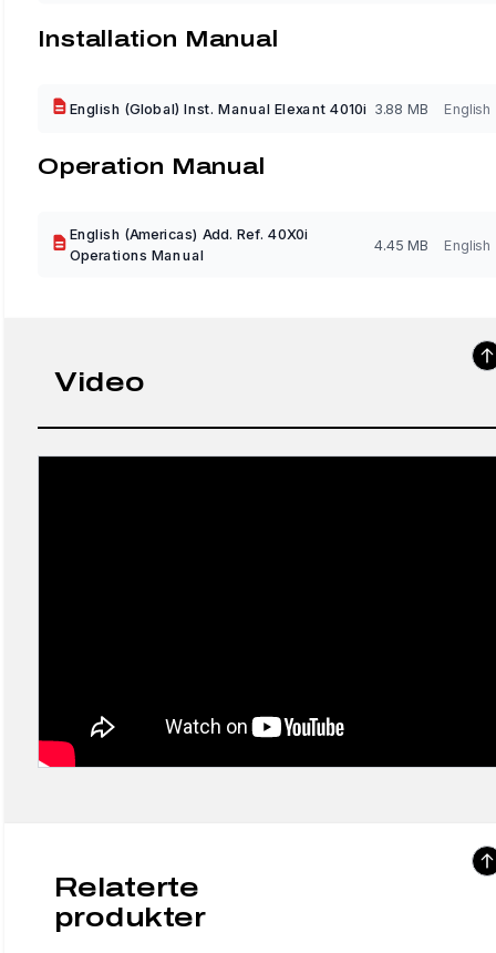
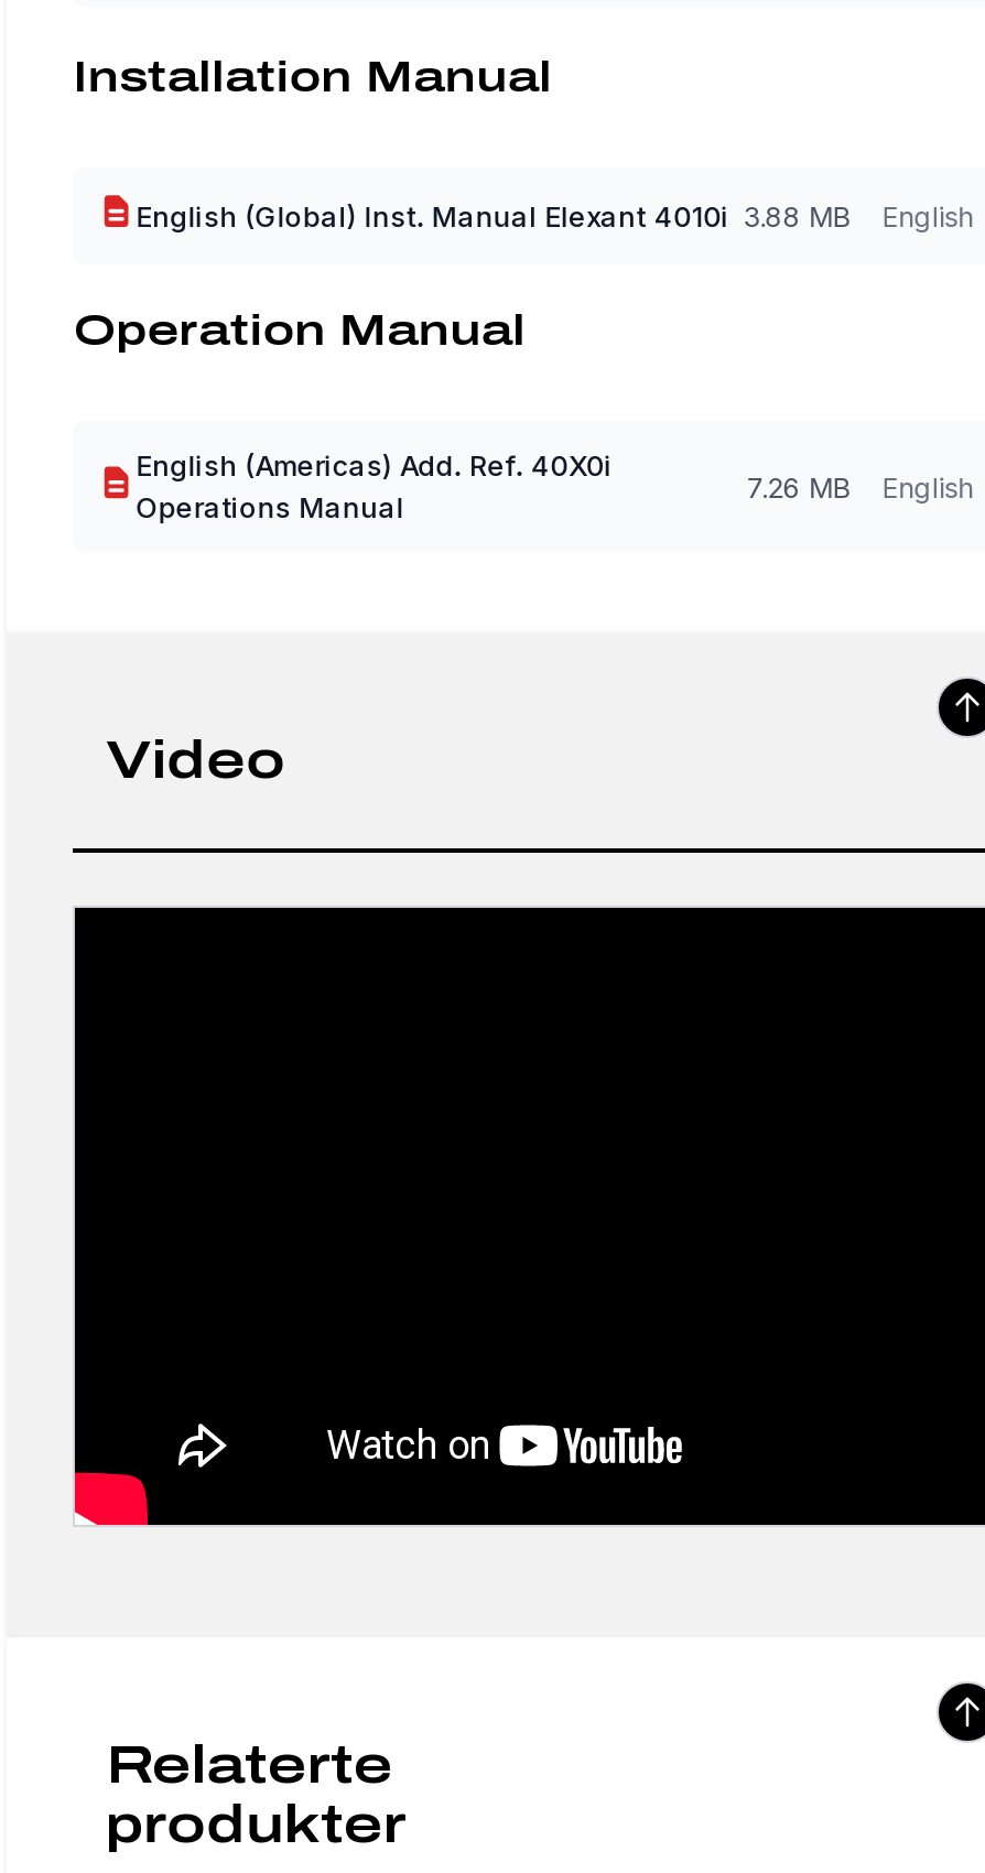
[375,236,490,253] 4.45 MB English -> [747,470,974,503] 7.26 MB English

